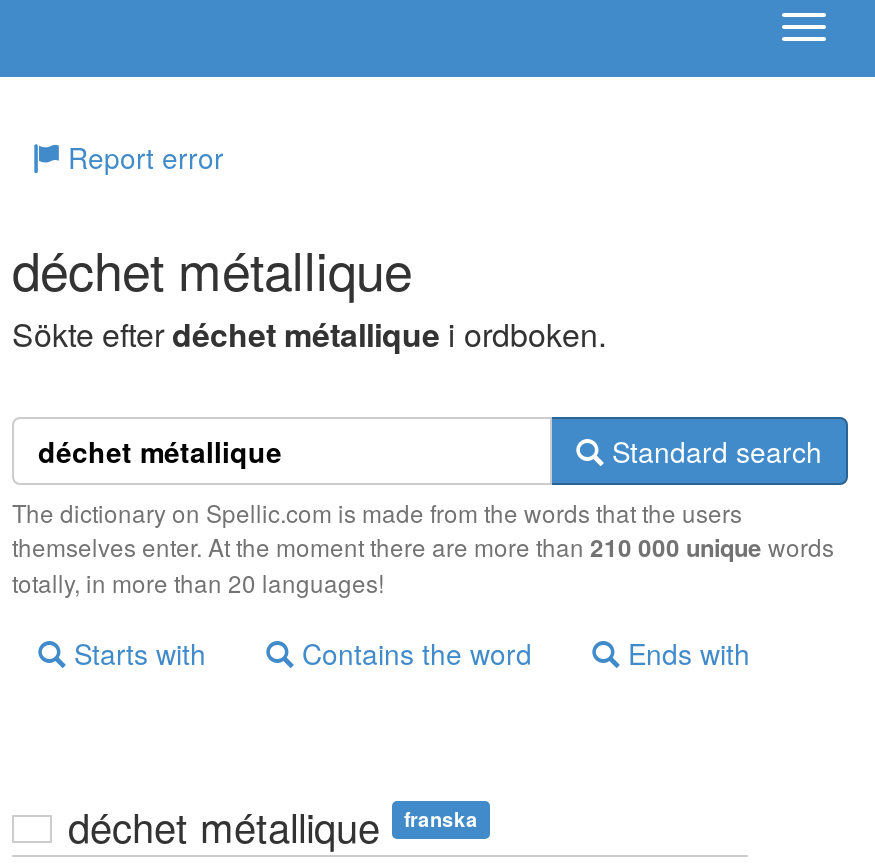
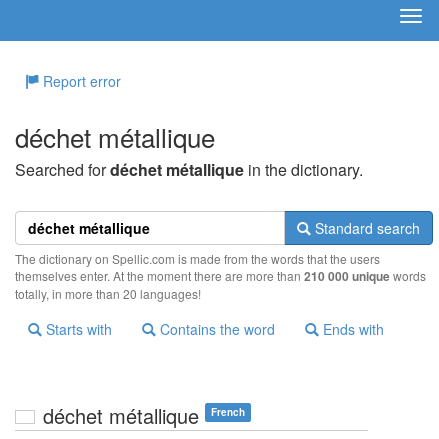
[12,311,606,357] Sökte efter déchet métallique i ordboken. -> [15,158,363,181] Searched for déchet métallique in the dictionary.
[404,805,478,833] franska -> [211,405,245,419] French

